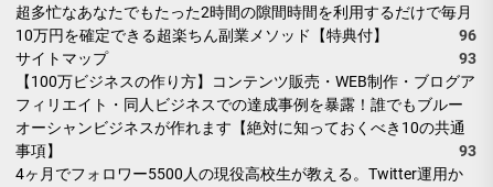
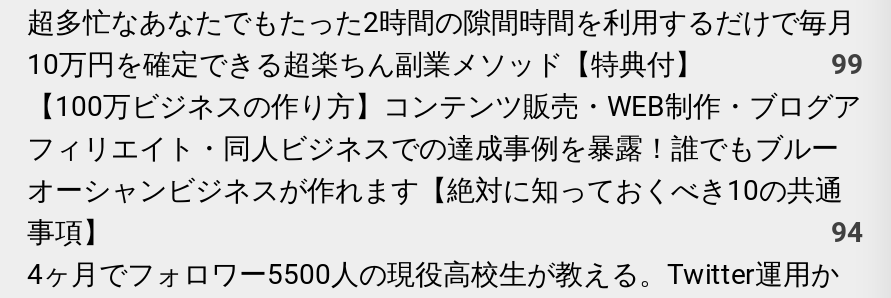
[15,26,476,67] 96 | サイトマップ | 93 -> [831,48,863,80] 99
[459,142,476,159] 93 -> [831,216,863,248] 94

